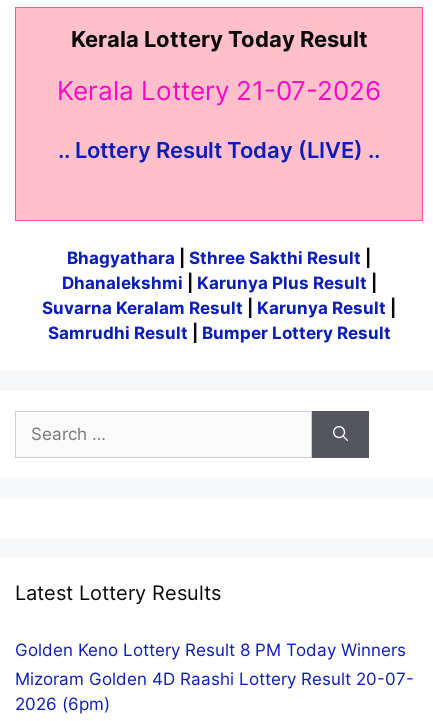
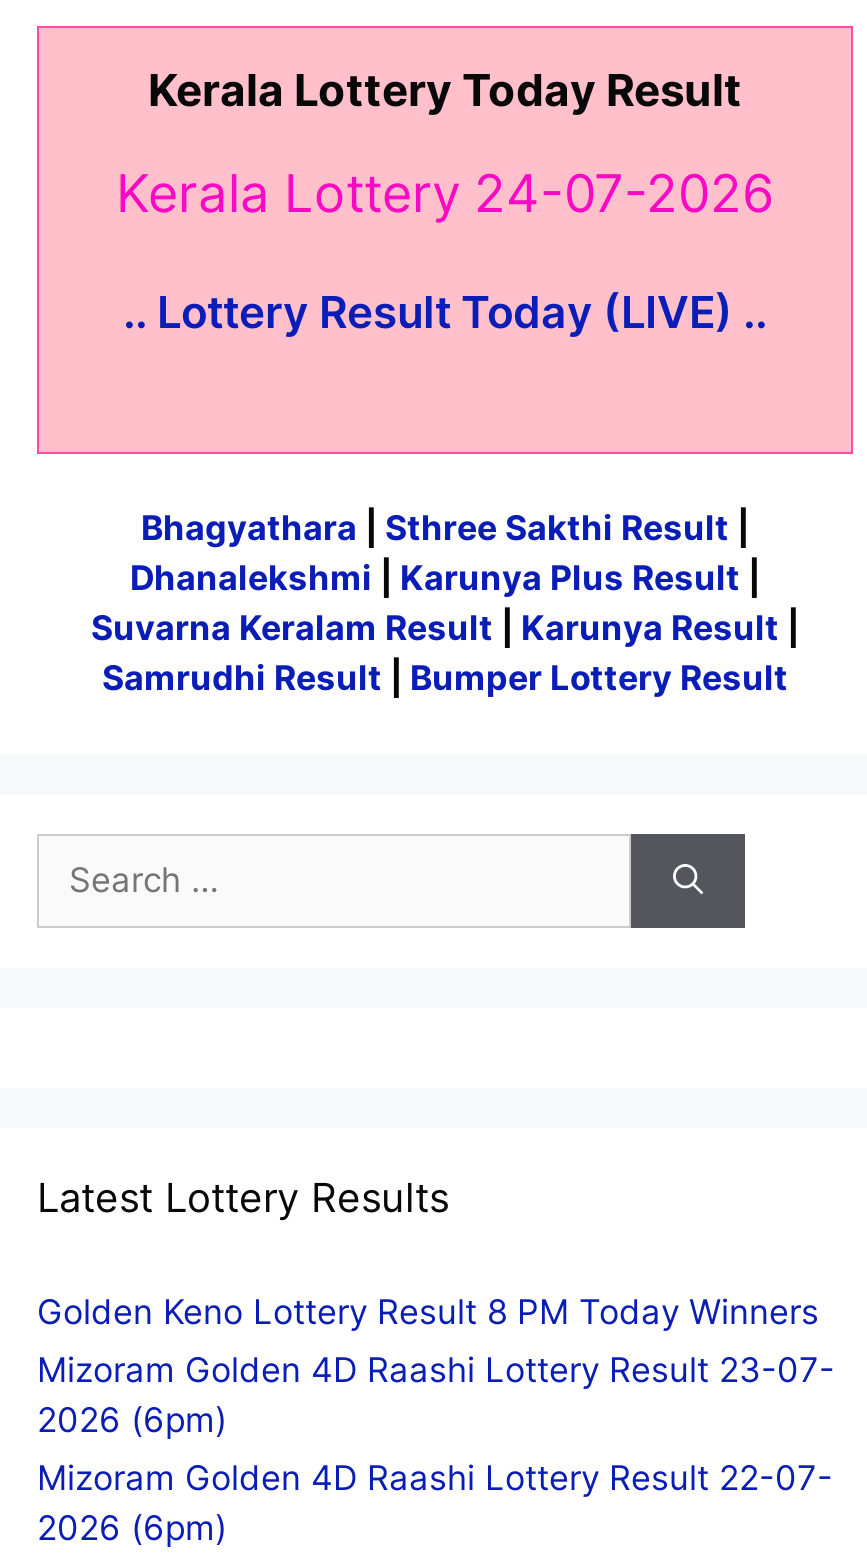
[57,75,381,106] Kerala Lottery 21-07-2026 -> [116,162,774,224] Kerala Lottery 24-07-2026
[15,669,414,689] Mizoram Golden 4D Raashi Lottery Result 20-07- -> [37,1350,835,1498] Mizoram Golden 4D Raashi Lottery Result 23-07- | 2026 (6pm) | Mizoram Golden 4D Raashi Lottery Result 22-07-

